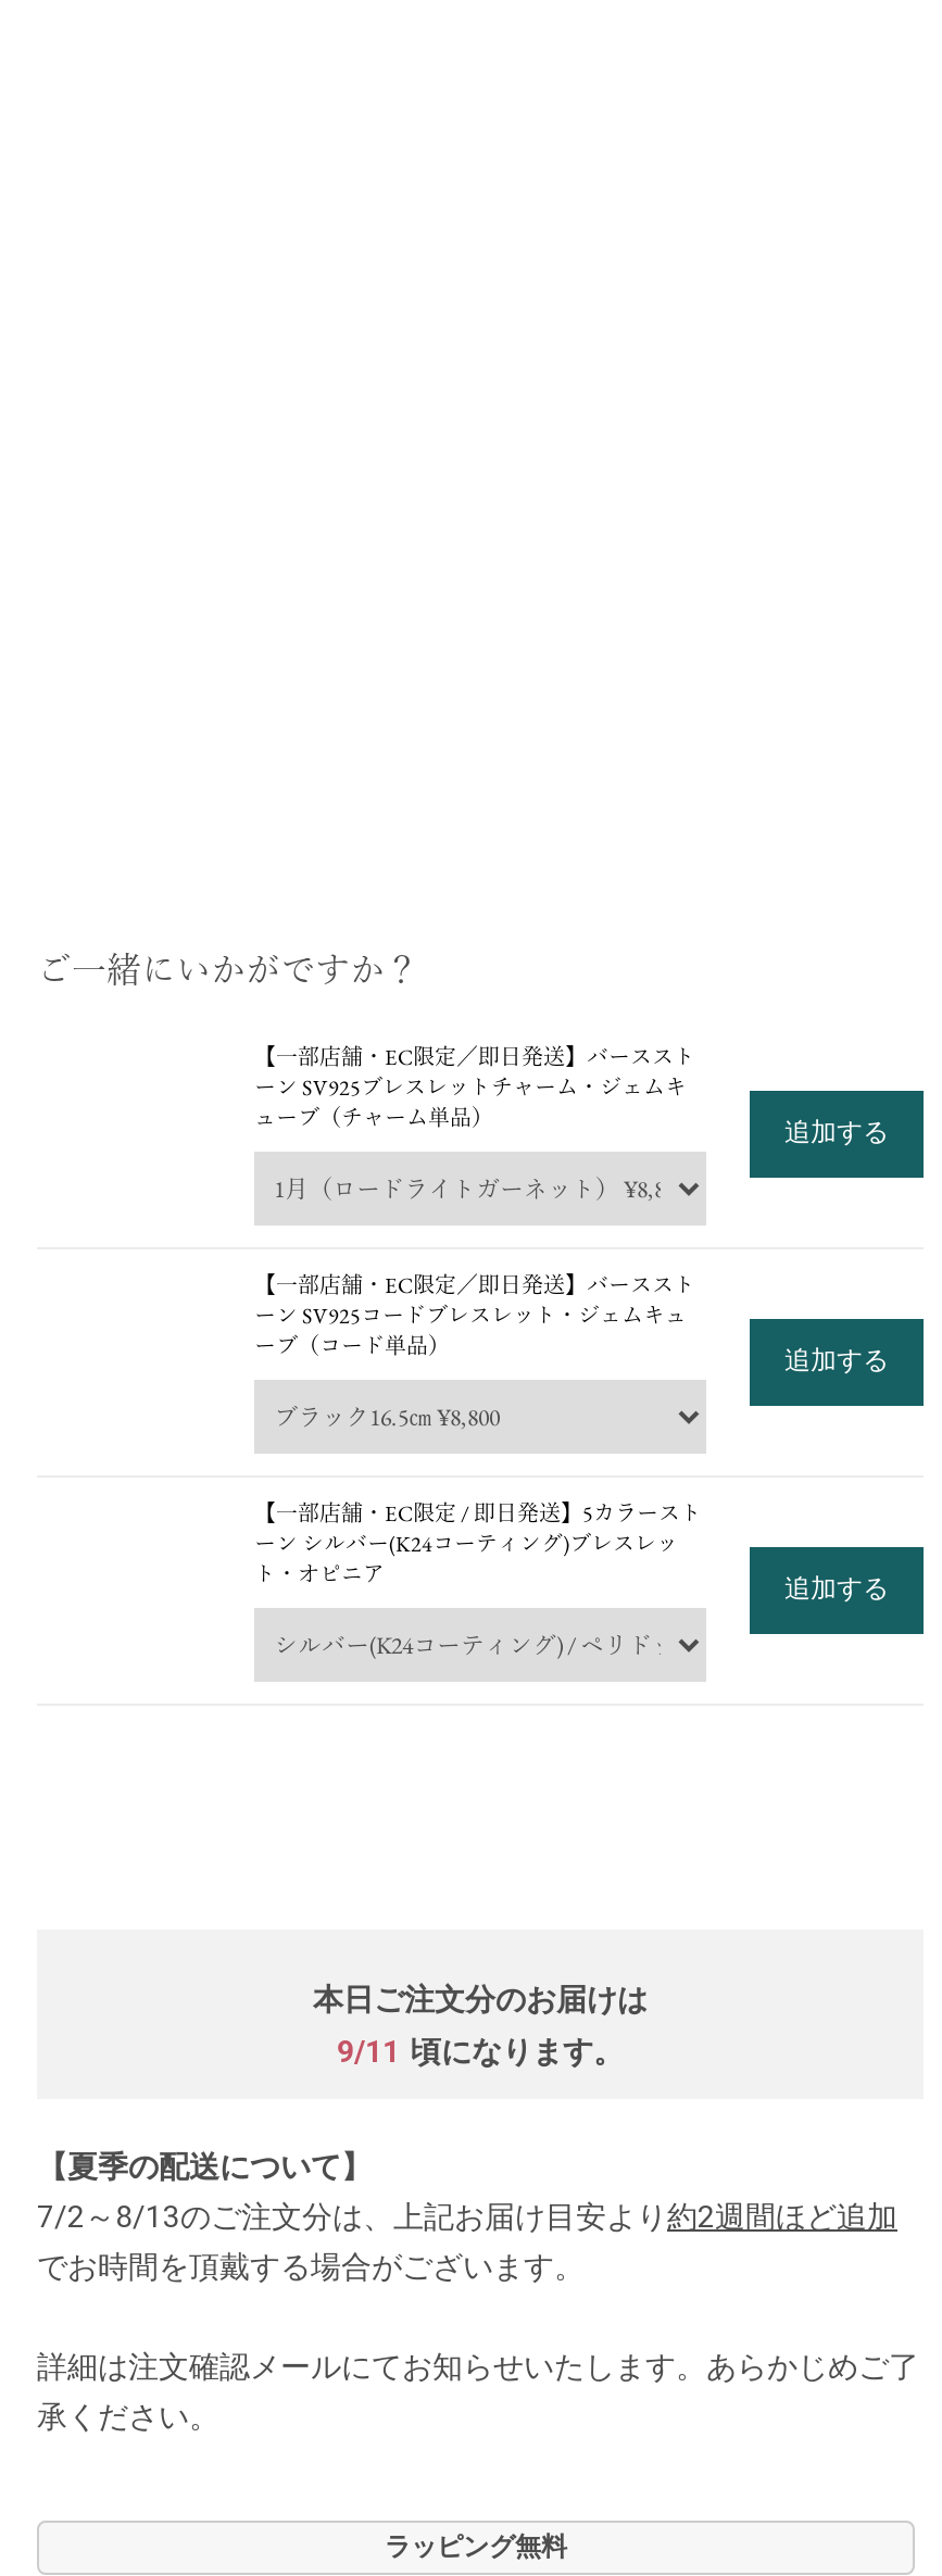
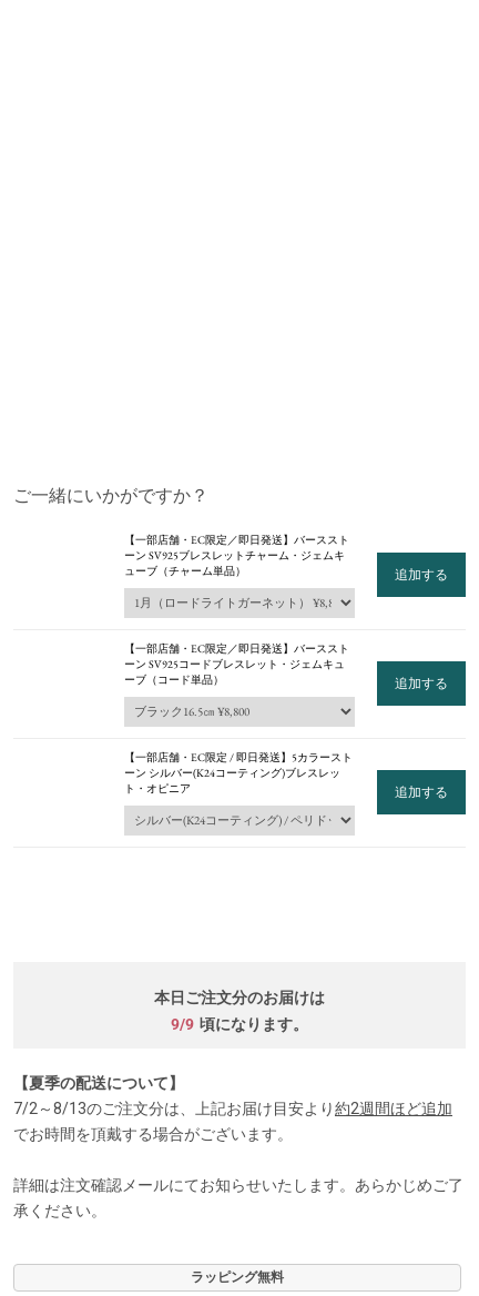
[337,2033,624,2068] 9/11 頃になります。 -> [171,1015,308,1033] 9/9 頃になります。

